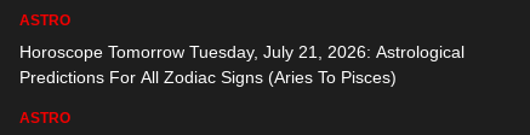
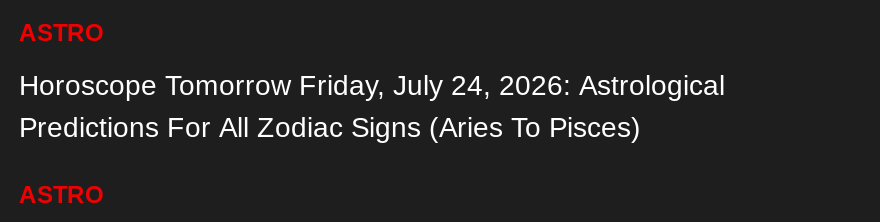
[19,42,465,61] Horoscope Tomorrow Tuesday, July 21, 2026: Astrological -> [19,69,725,101] Horoscope Tomorrow Friday, July 24, 2026: Astrological

